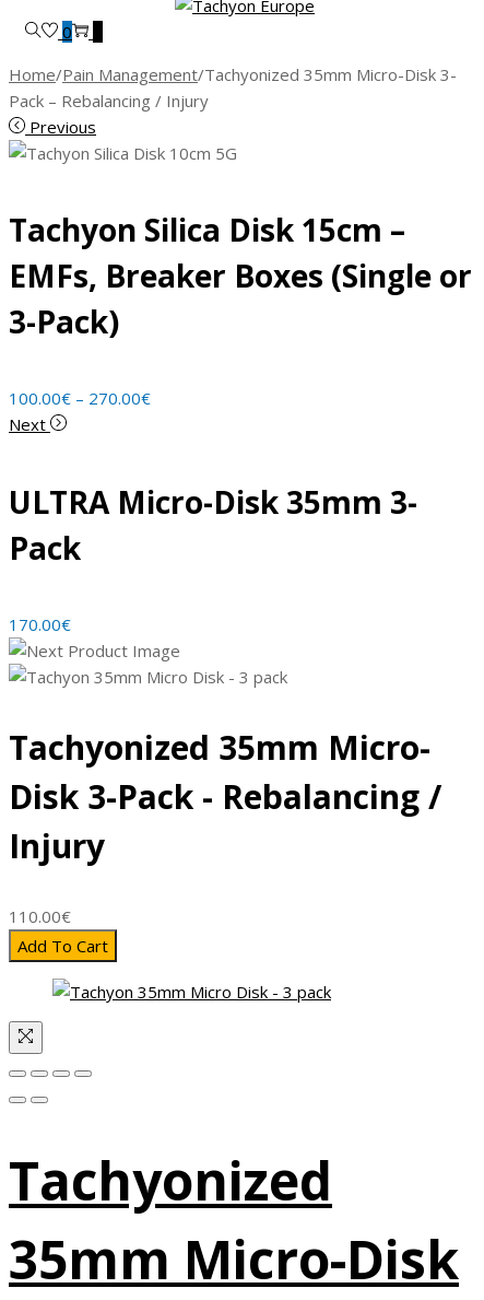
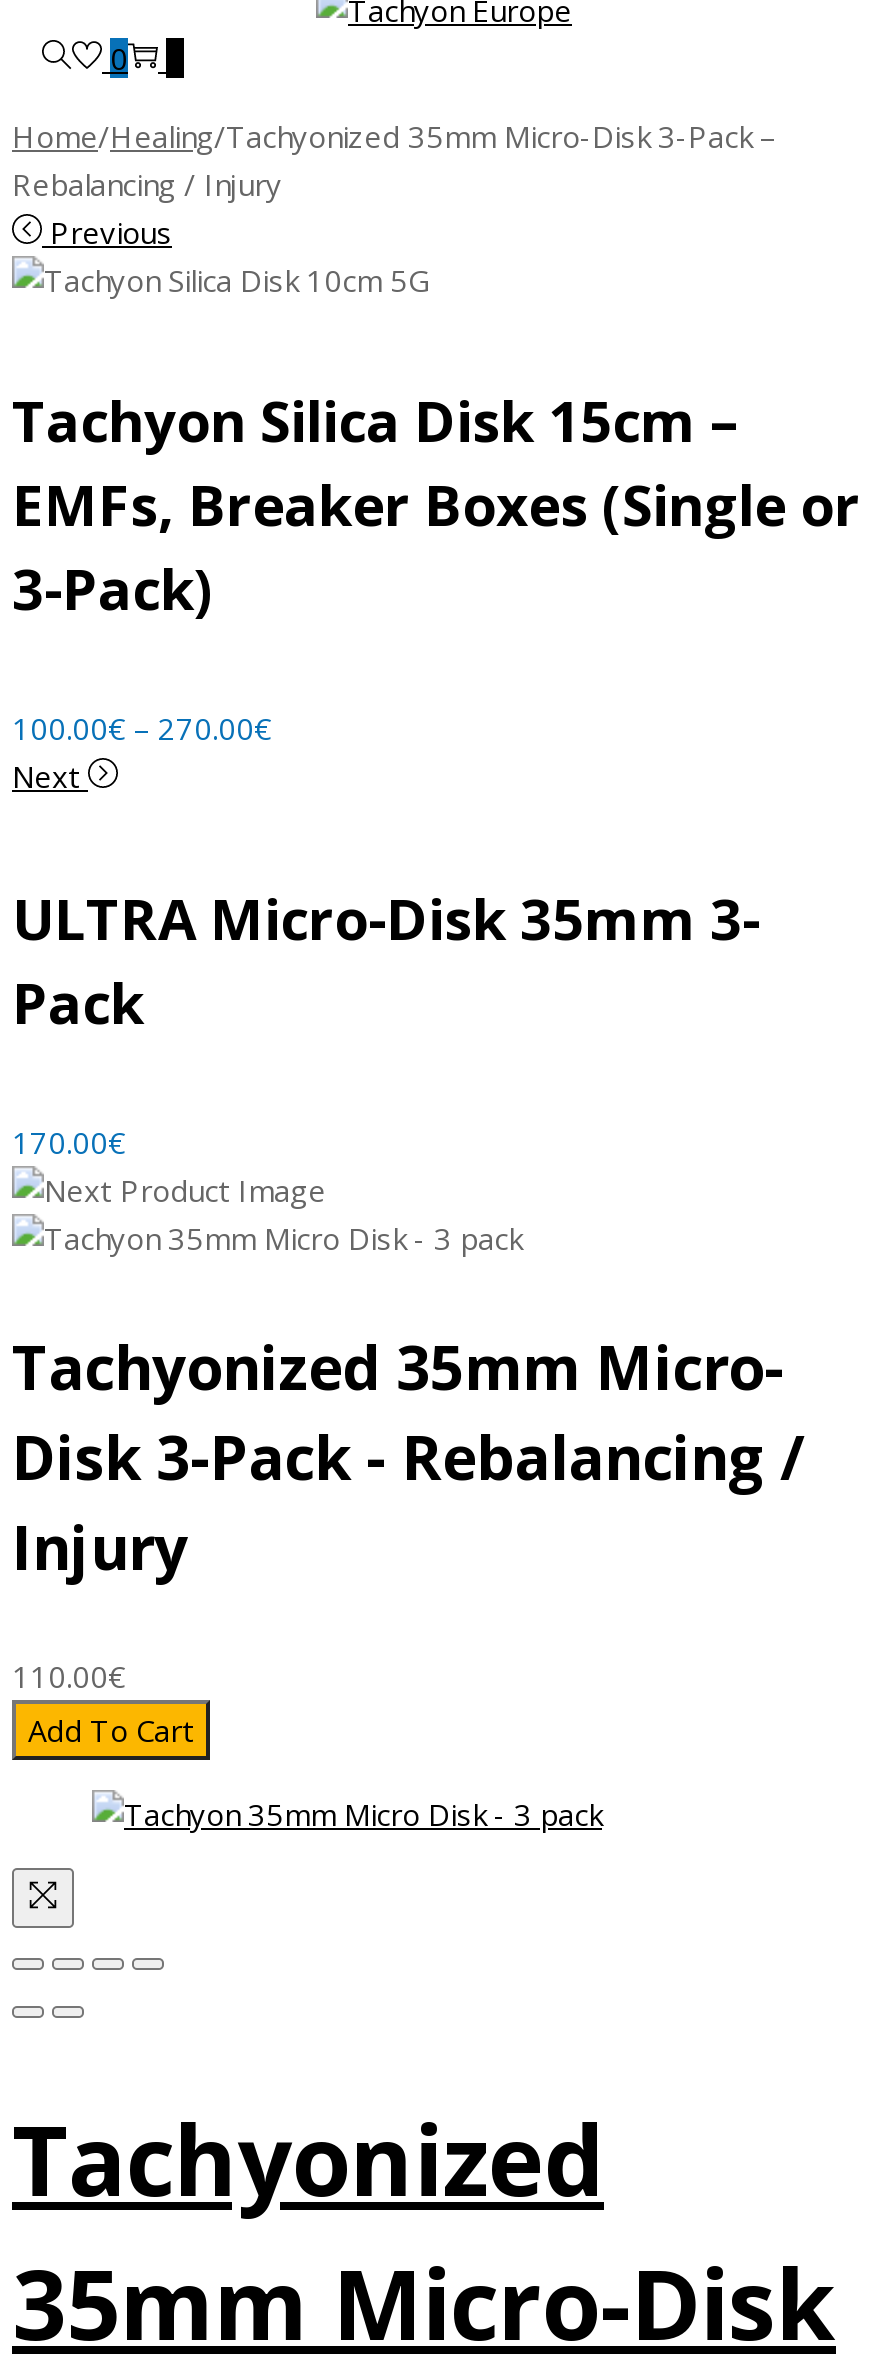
[9,63,457,112] Home/Pain Management/Tachyonized 35mm Micro-Disk 3- | Pack – Rebalancing / Injury -> [12,116,776,204] Home/Healing/Tachyonized 35mm Micro-Disk 3-Pack – | Rebalancing / Injury

